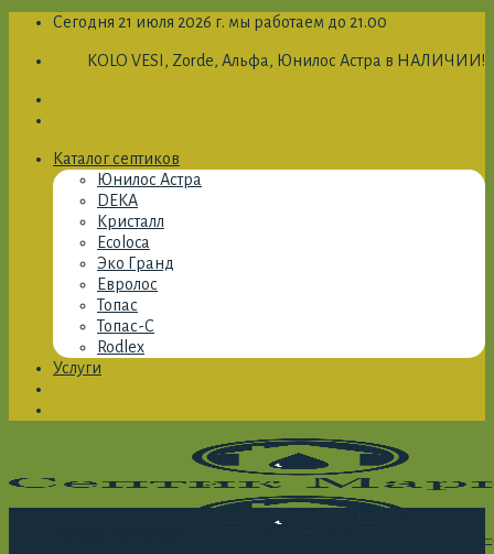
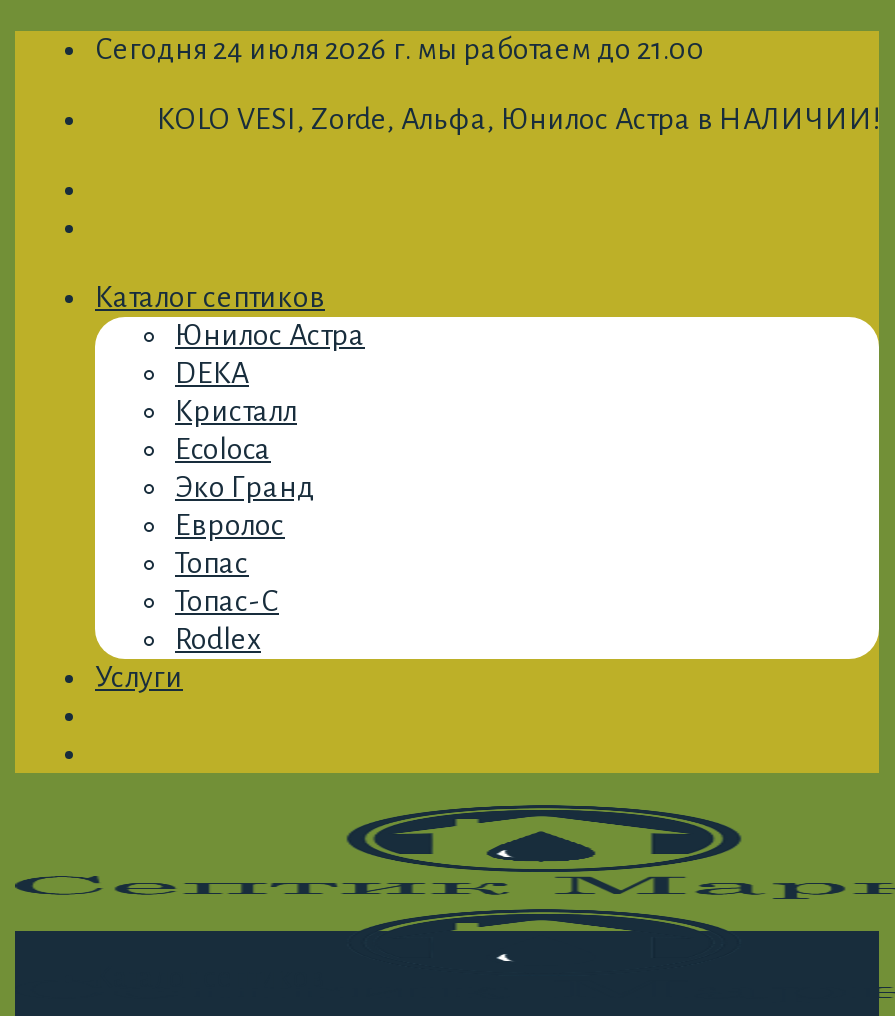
[53,13,387,31] Сегодня 21 июля 2026 г. мы работаем до 21.00 -> [95,33,705,65] Сегодня 24 июля 2026 г. мы работаем до 21.00

